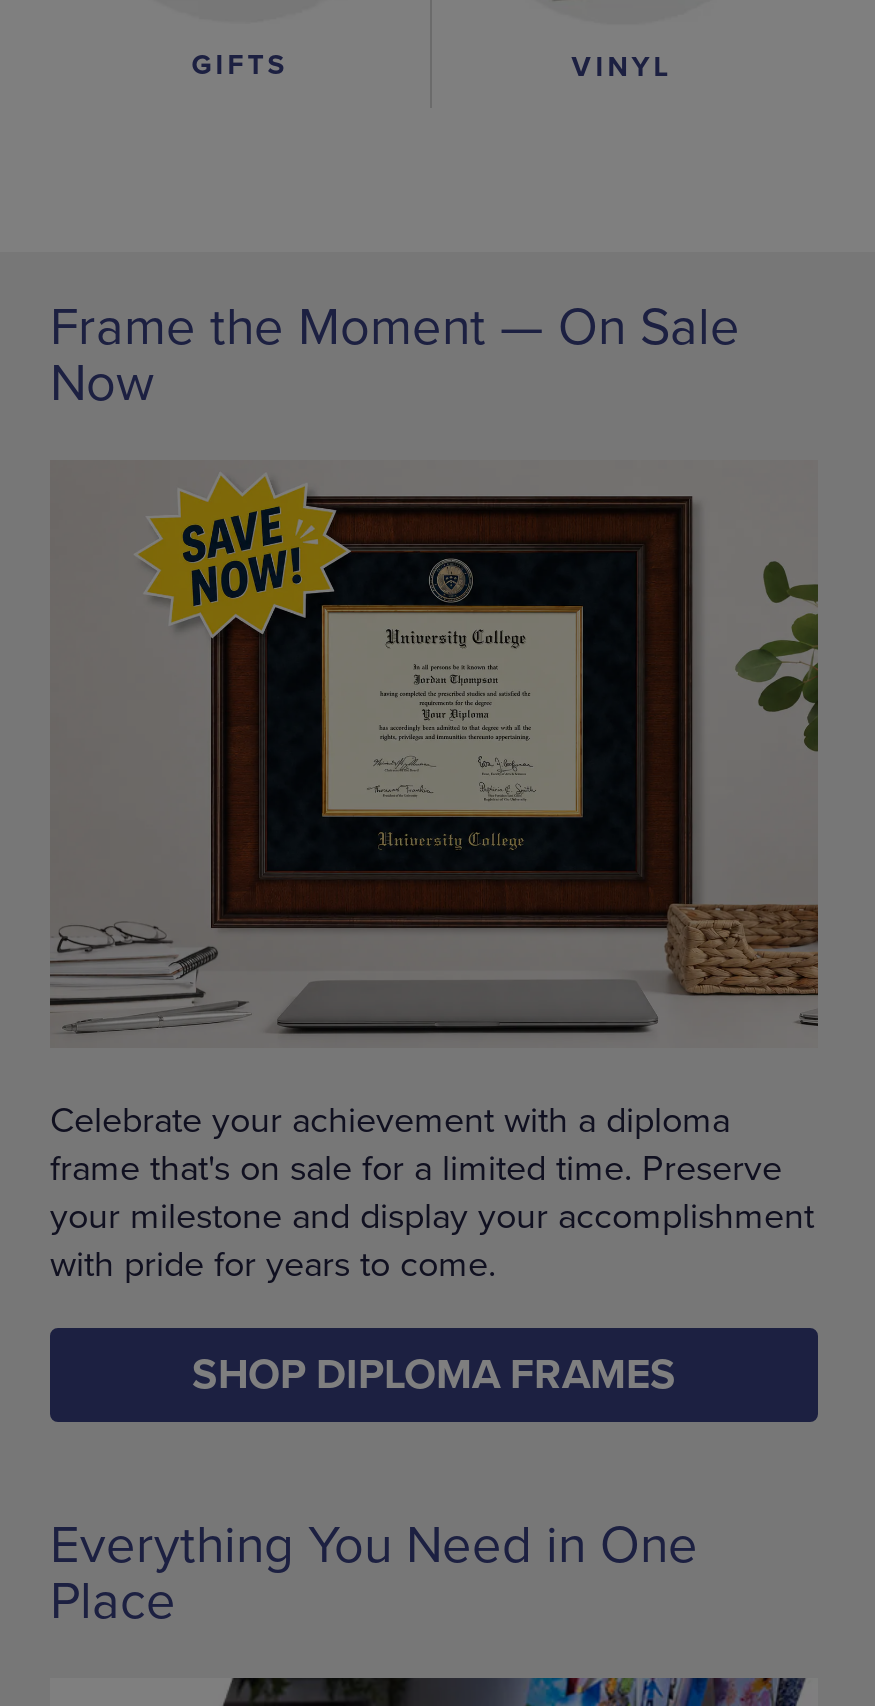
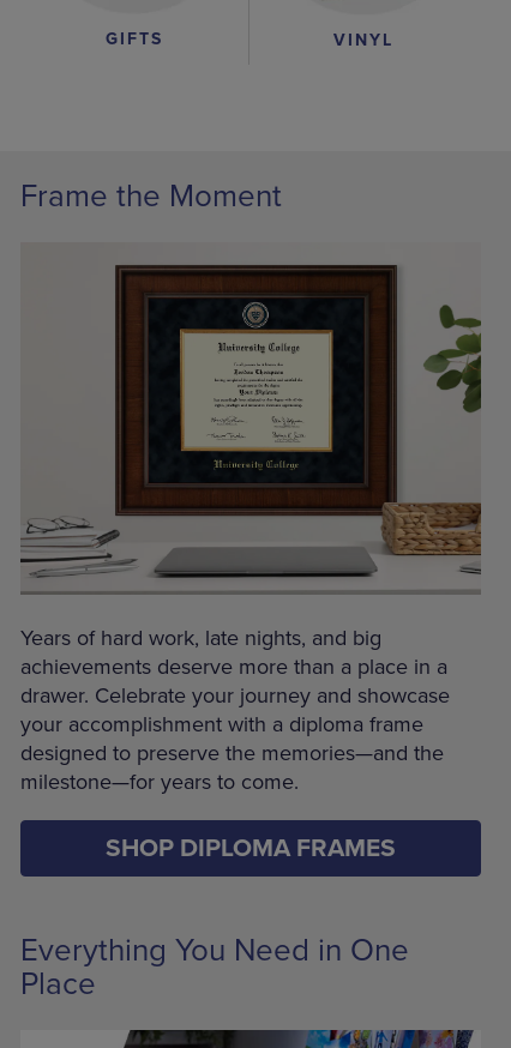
[50,296,740,414] Frame the Moment — On Sale | Now -> [20,177,282,214] Frame the Moment
[50,440,820,1285] [image] | Celebrate your achievement with a diploma | frame that's on sale for a limited time. Preserve | your milestone and display your accomplishment | with pride for years to come. -> [20,263,482,795] [image] | Years of hard work, late nights, and big | achievements deserve more than a place in a | drawer. Celebrate your journey and showcase | your accomplishment with a diploma frame | designed to preserve the memories—and the | milestone—for years to come.

